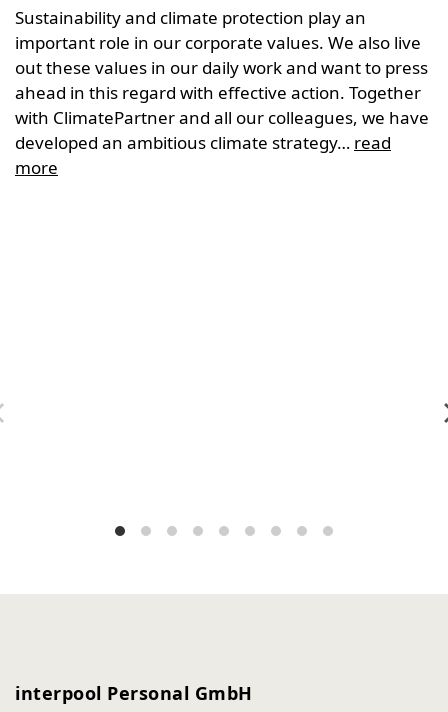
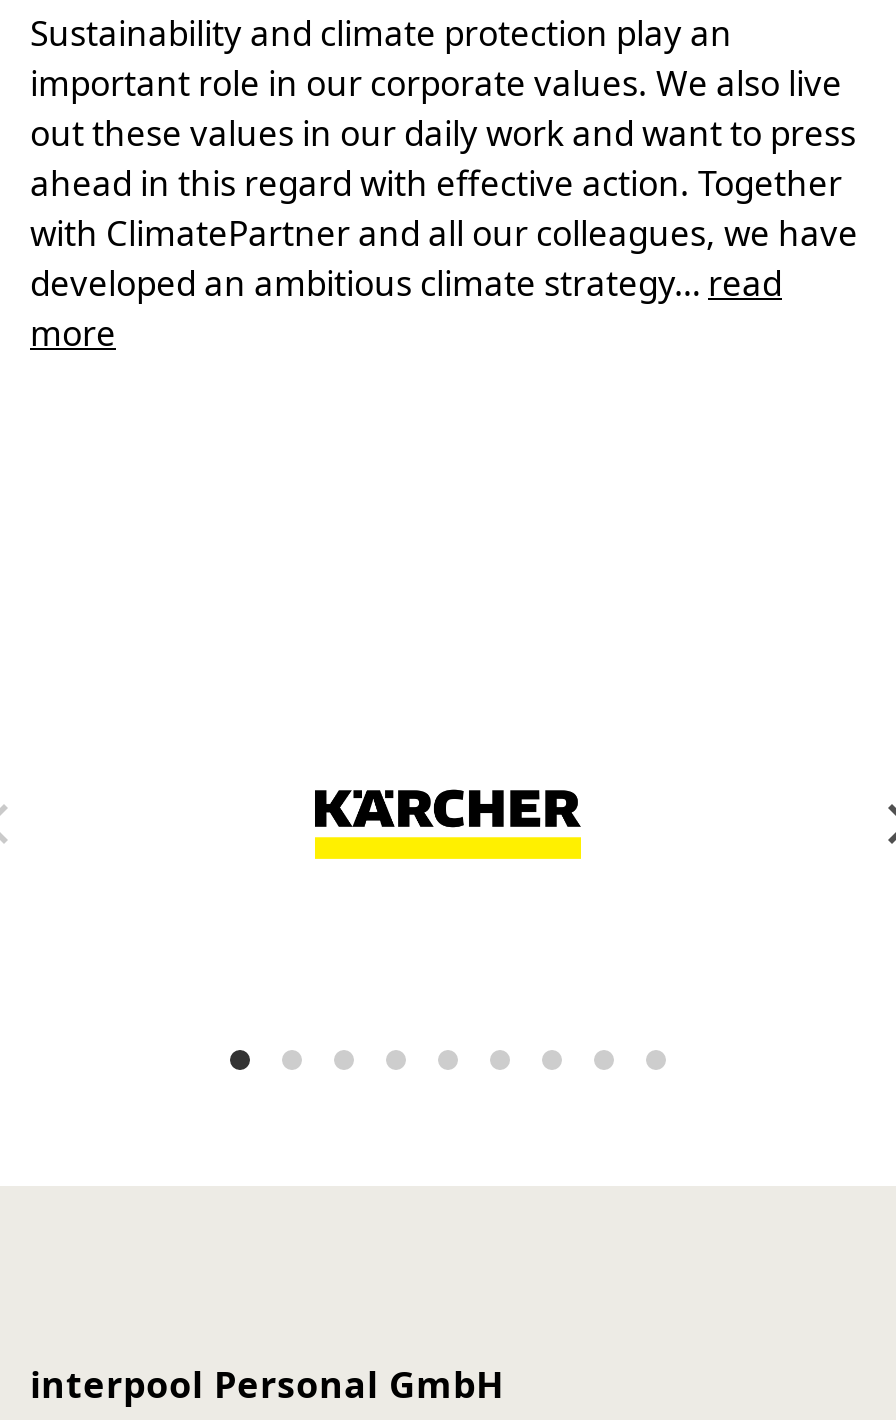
none -> [312,788,584,862] [image]

